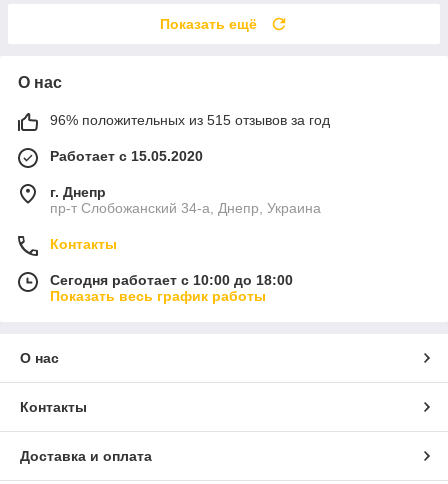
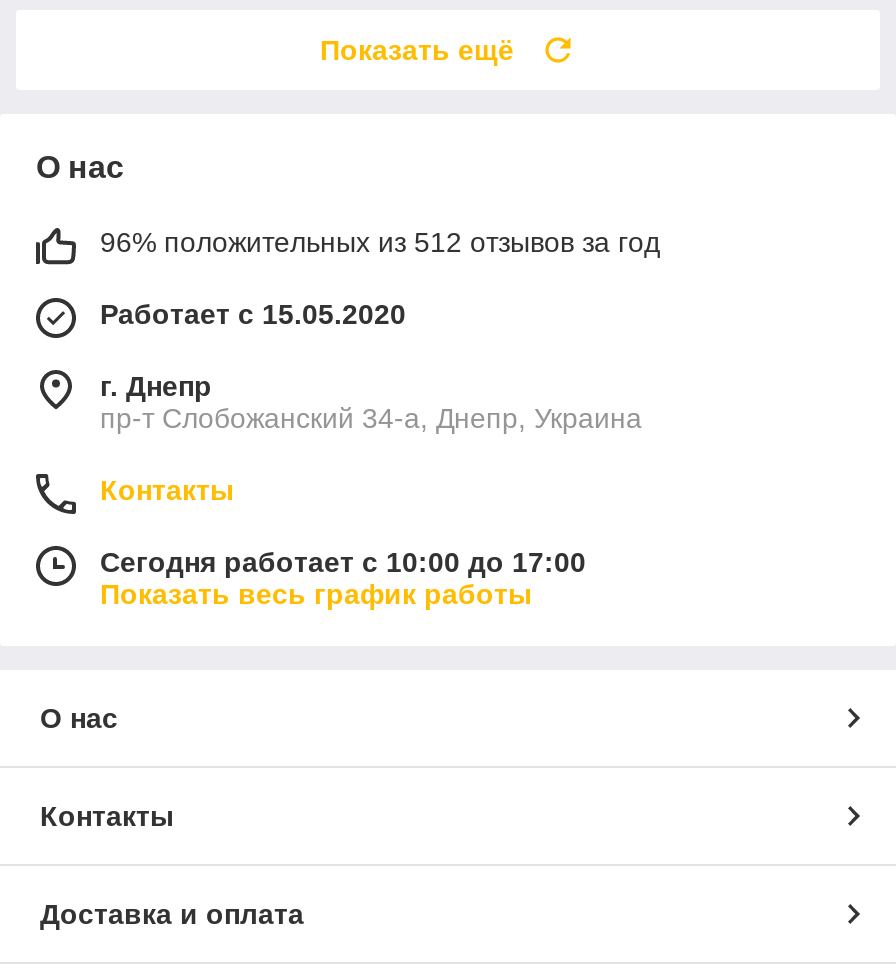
[50,112,330,128] 96% положительных из 515 отзывов за год -> [100,226,660,258] 96% положительных из 512 отзывов за год
[50,272,293,288] Сегодня работает с 10:00 до 18:00 -> [100,546,586,578] Сегодня работает с 10:00 до 17:00

